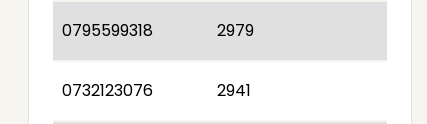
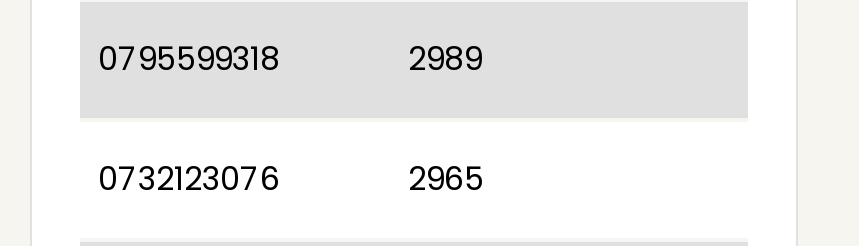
[217,19,254,42] 2979 -> [408,36,482,82] 2989
[217,79,251,102] 2941 -> [408,156,484,202] 2965

